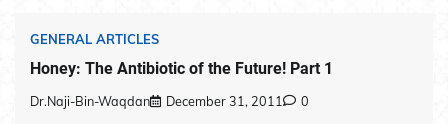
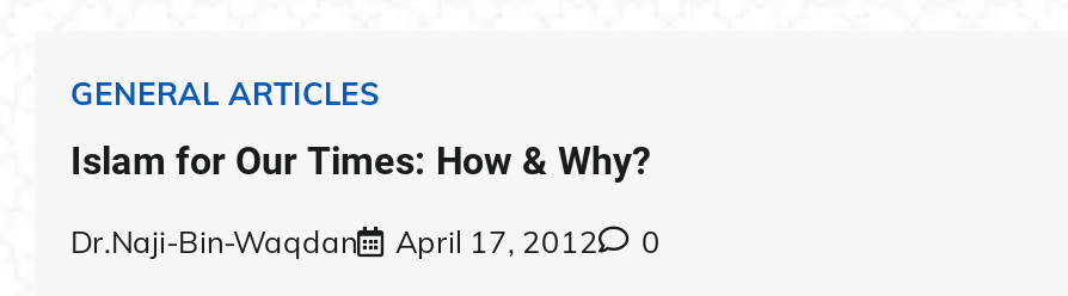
[30,58,333,77] Honey: The Antibiotic of the Future! Part 1 -> [70,140,651,185] Islam for Our Times: How & Why?
[30,93,309,109] Dr.Naji-Bin-Waqdan December 31, 2011 0 -> [70,222,661,260] Dr.Naji-Bin-Waqdan April 17, 2012 0

